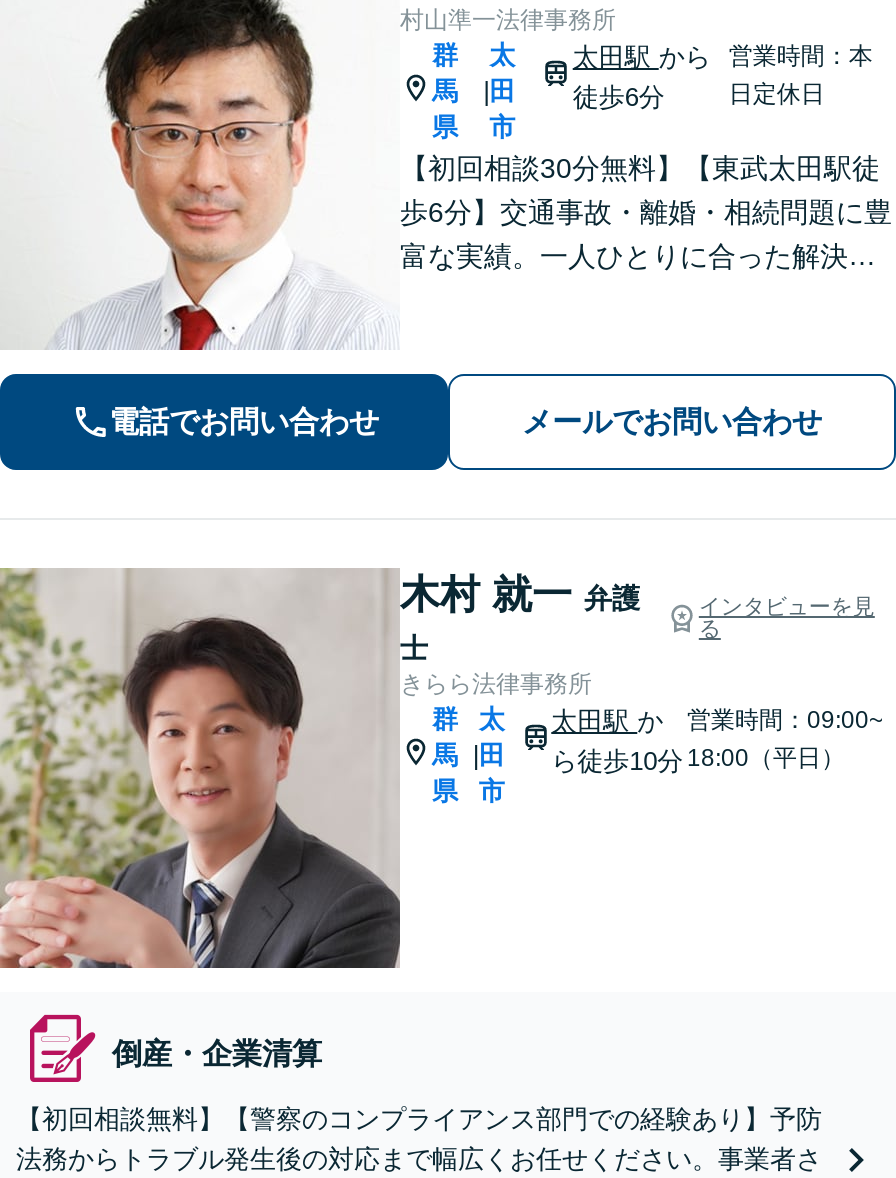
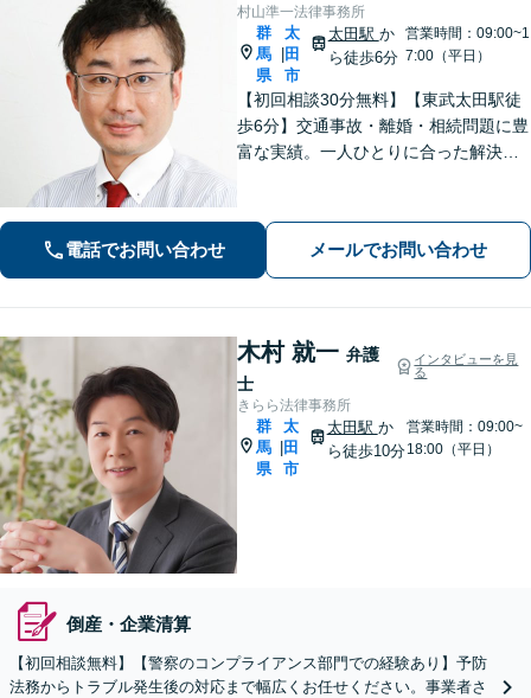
[729,41,873,107] 営業時間：本 | 日定休日 -> [405,24,529,63] 営業時間：09:00~1 | 7:00（平日）

